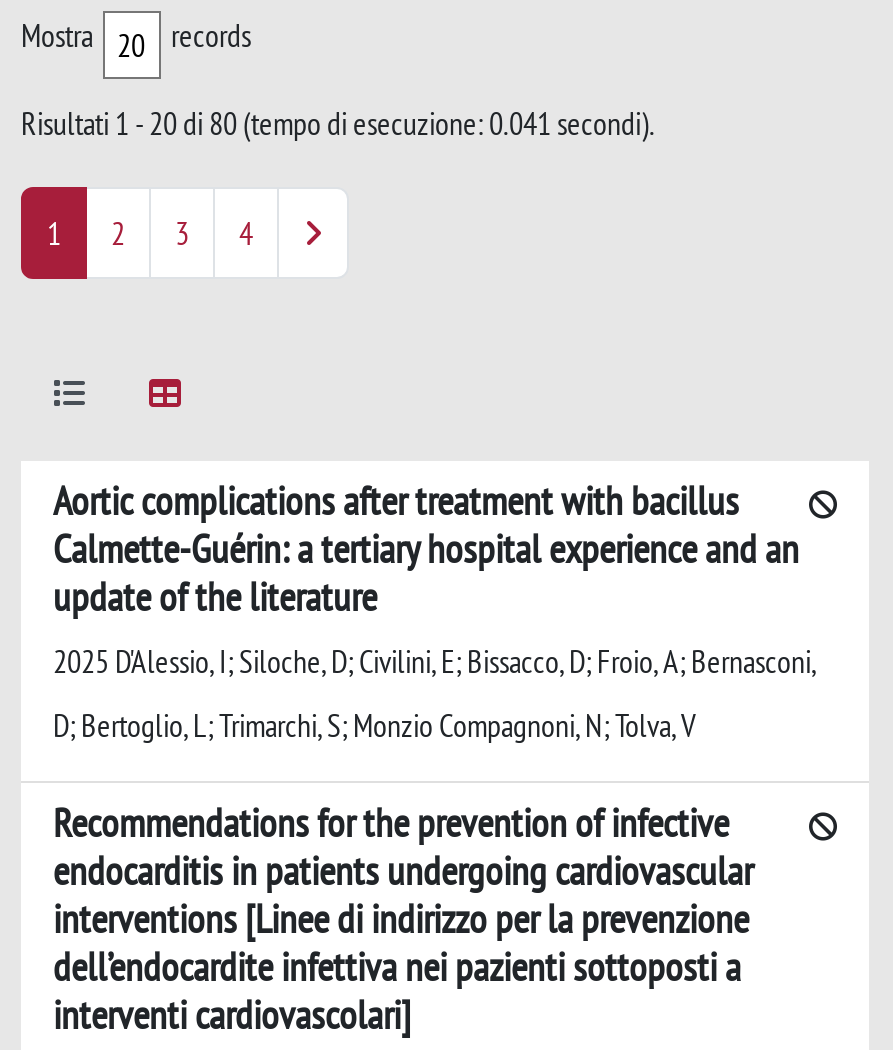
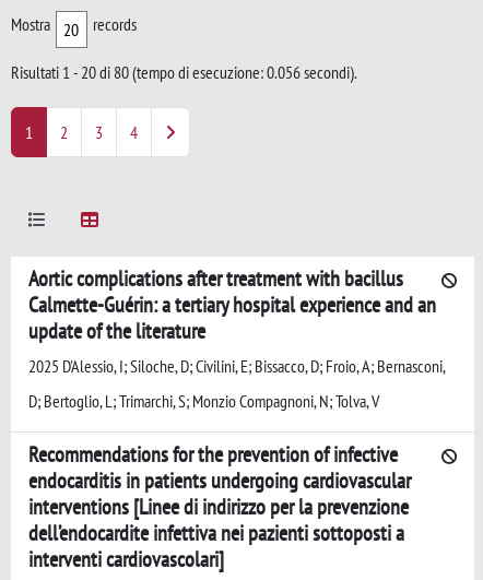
[21,103,655,143] Risultati 1 - 20 di 80 (tempo di esecuzione: 0.041 secondi). -> [11,61,357,83] Risultati 1 - 20 di 80 (tempo di esecuzione: 0.056 secondi).

